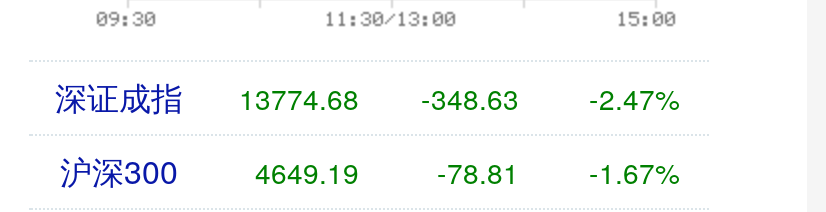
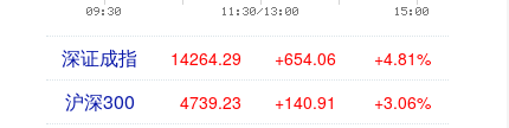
[239,79,359,119] 13774.68 -> [170,47,241,70] 14264.29
[421,79,519,119] -348.63 -> [275,47,336,70] +654.06
[589,79,679,119] -2.47% -> [374,47,431,70] +4.81%
[255,153,359,193] 4649.19 -> [180,90,241,114] 4739.23
[437,153,519,193] -78.81 -> [275,90,336,114] +140.91
[589,153,679,193] -1.67% -> [374,90,431,114] +3.06%

